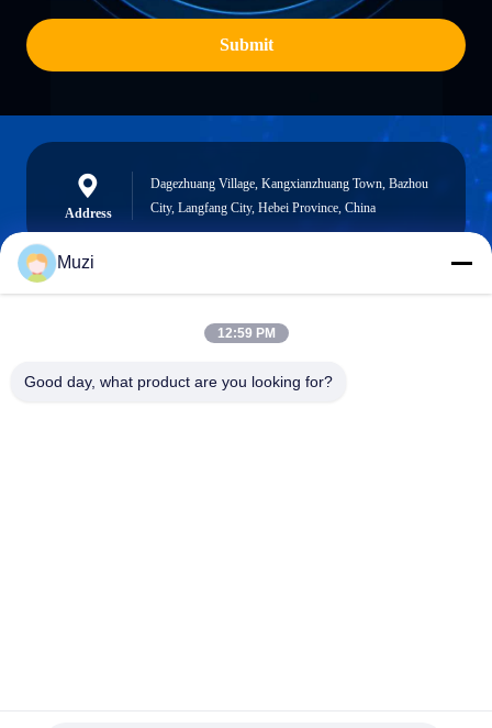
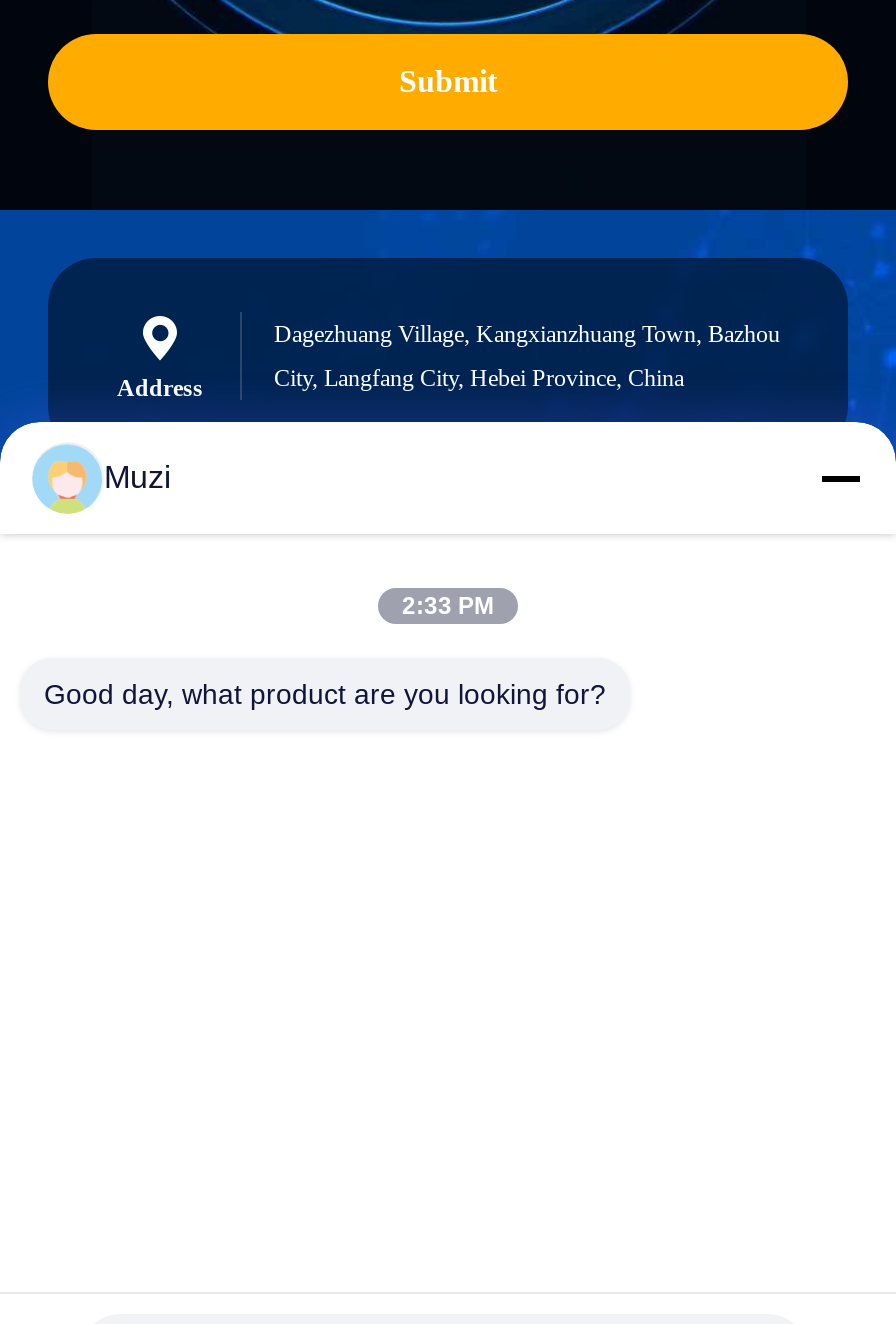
[217,326,275,341] 12:59 PM -> [402,592,494,620] 2:33 PM

